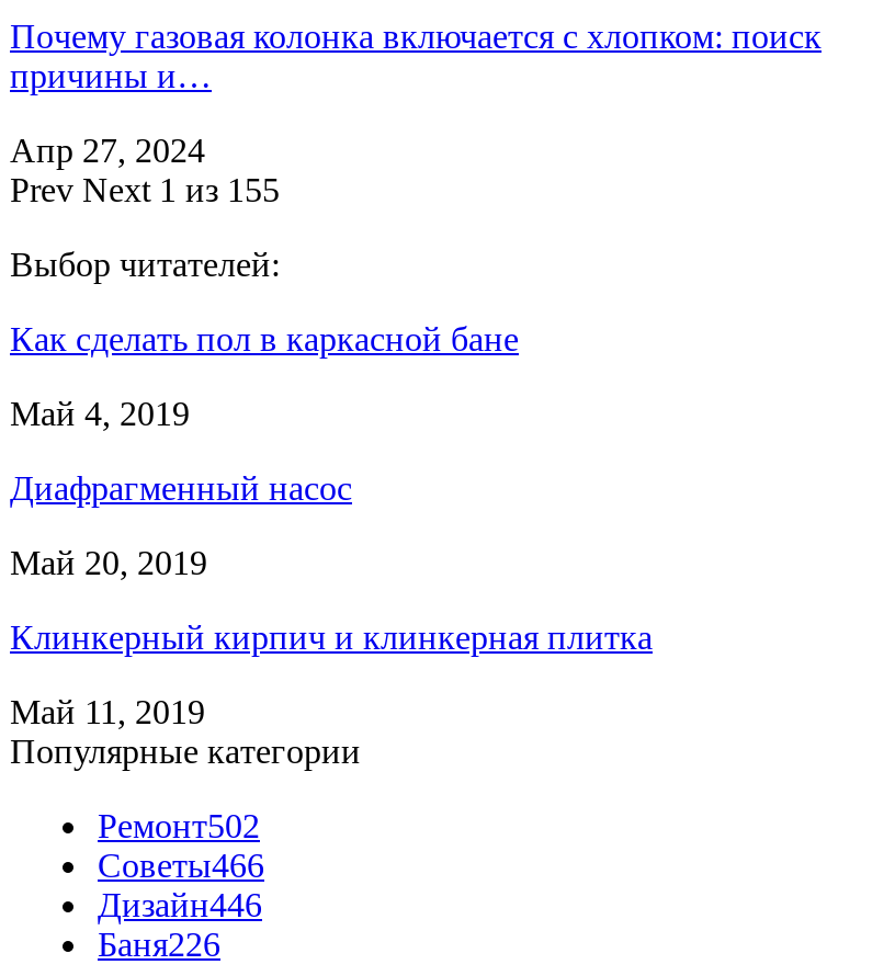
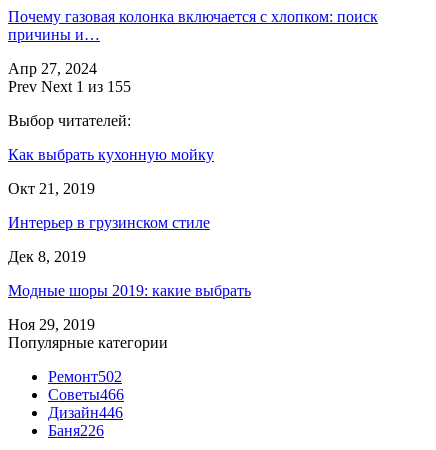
[10,320,519,358] Как сделать пол в каркасной бане -> [8,146,214,163] Как выбрать кухонную мойку
[10,395,190,432] Май 4, 2019 -> [8,180,95,197] Окт 21, 2019
[10,470,352,507] Диафрагменный насос -> [8,214,210,231] Интерьер в грузинском стиле
[10,544,207,581] Май 20, 2019 -> [8,248,86,265] Дек 8, 2019
[10,619,653,656] Клинкерный кирпич и клинкерная плитка -> [8,282,251,299] Модные шоры 2019: какие выбрать
[10,693,205,731] Май 11, 2019 -> [8,316,95,333] Ноя 29, 2019

